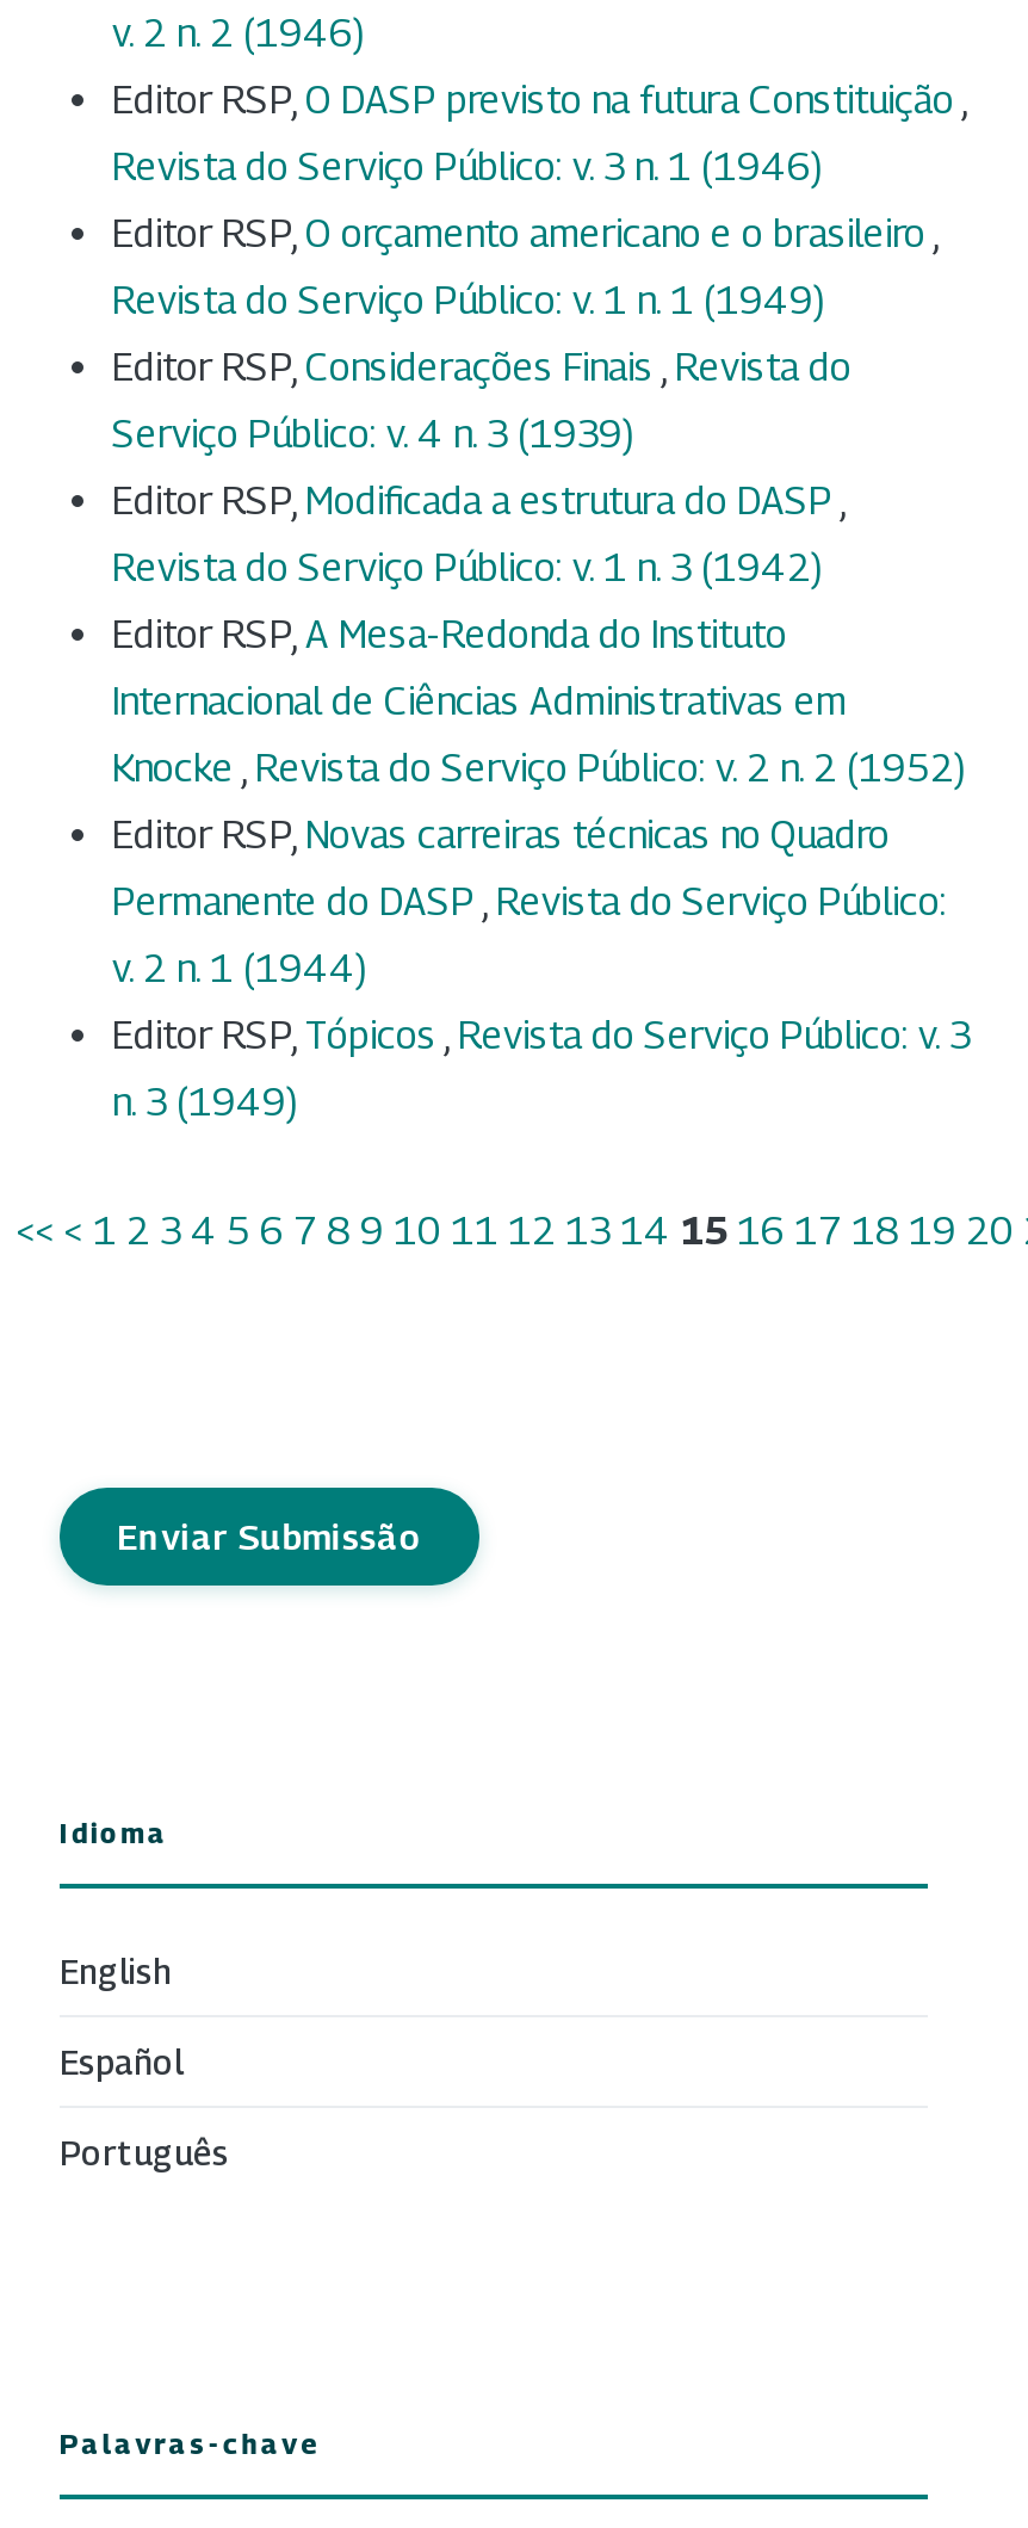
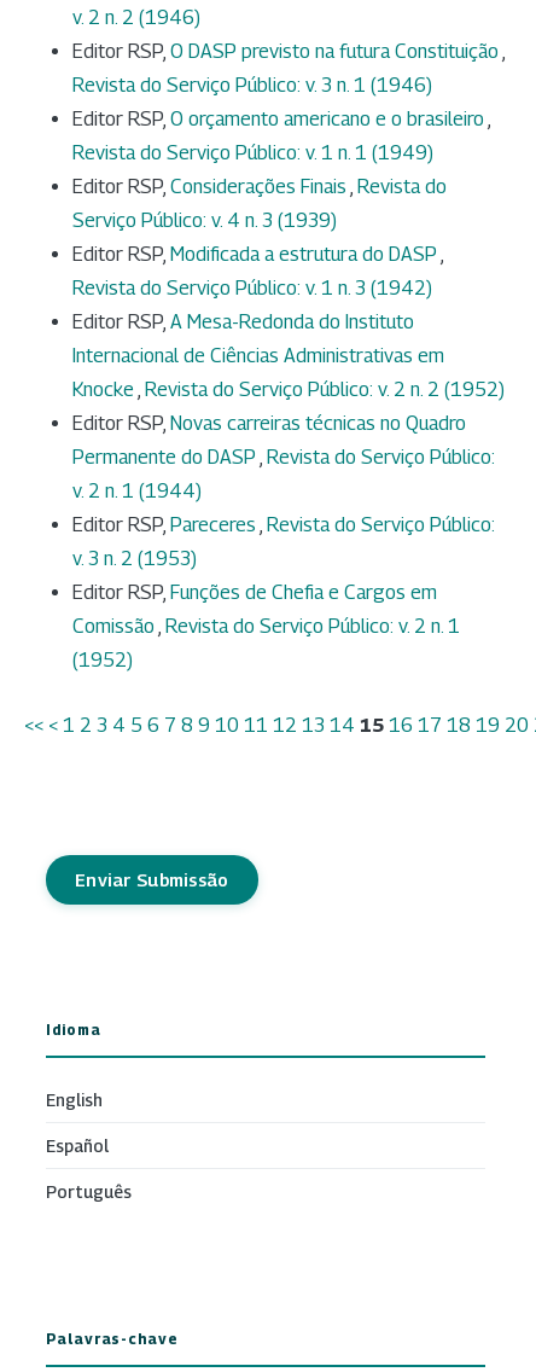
[112,1014,971,1126] Editor RSP, Tópicos, Revista do Serviço Público: v. 3 | n. 3 (1949) -> [72,514,495,672] Editor RSP, Pareceres, Revista do Serviço Público: | v. 3 n. 2 (1953) | Editor RSP, Funções de Chefia e Cargos em | Comissão, Revista do Serviço Público: v. 2 n. 1 | (1952)

